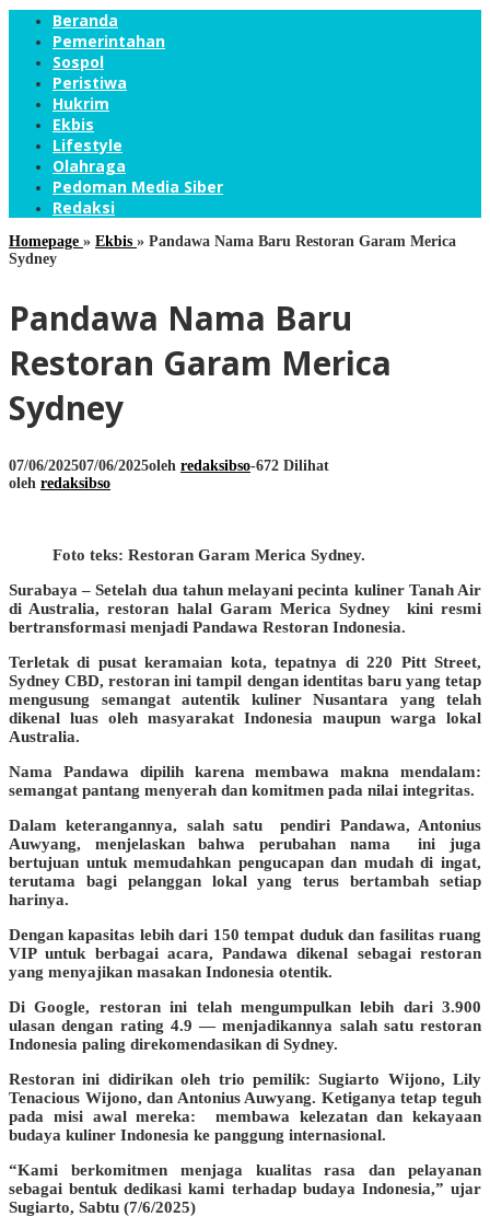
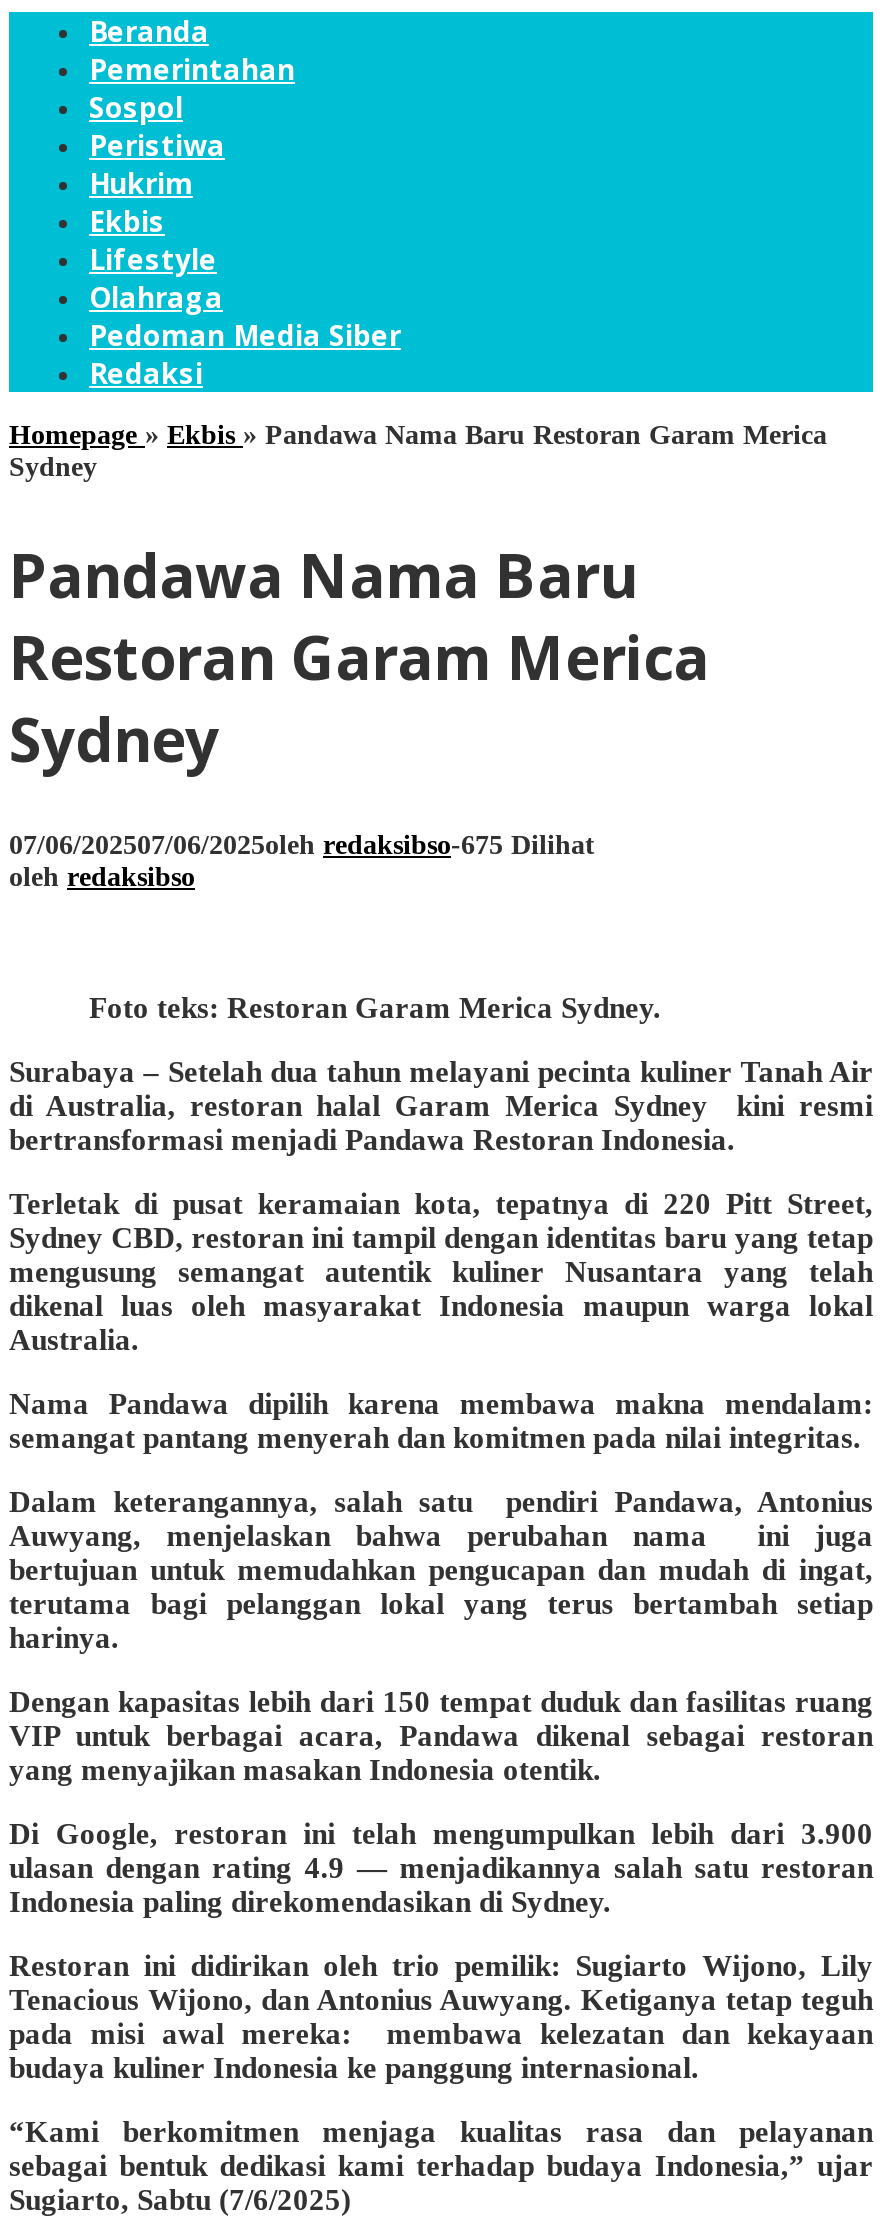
[9,457,329,473] 07/06/202507/06/2025oleh redaksibso-672 Dilihat -> [9,829,595,859] 07/06/202507/06/2025oleh redaksibso-675 Dilihat

